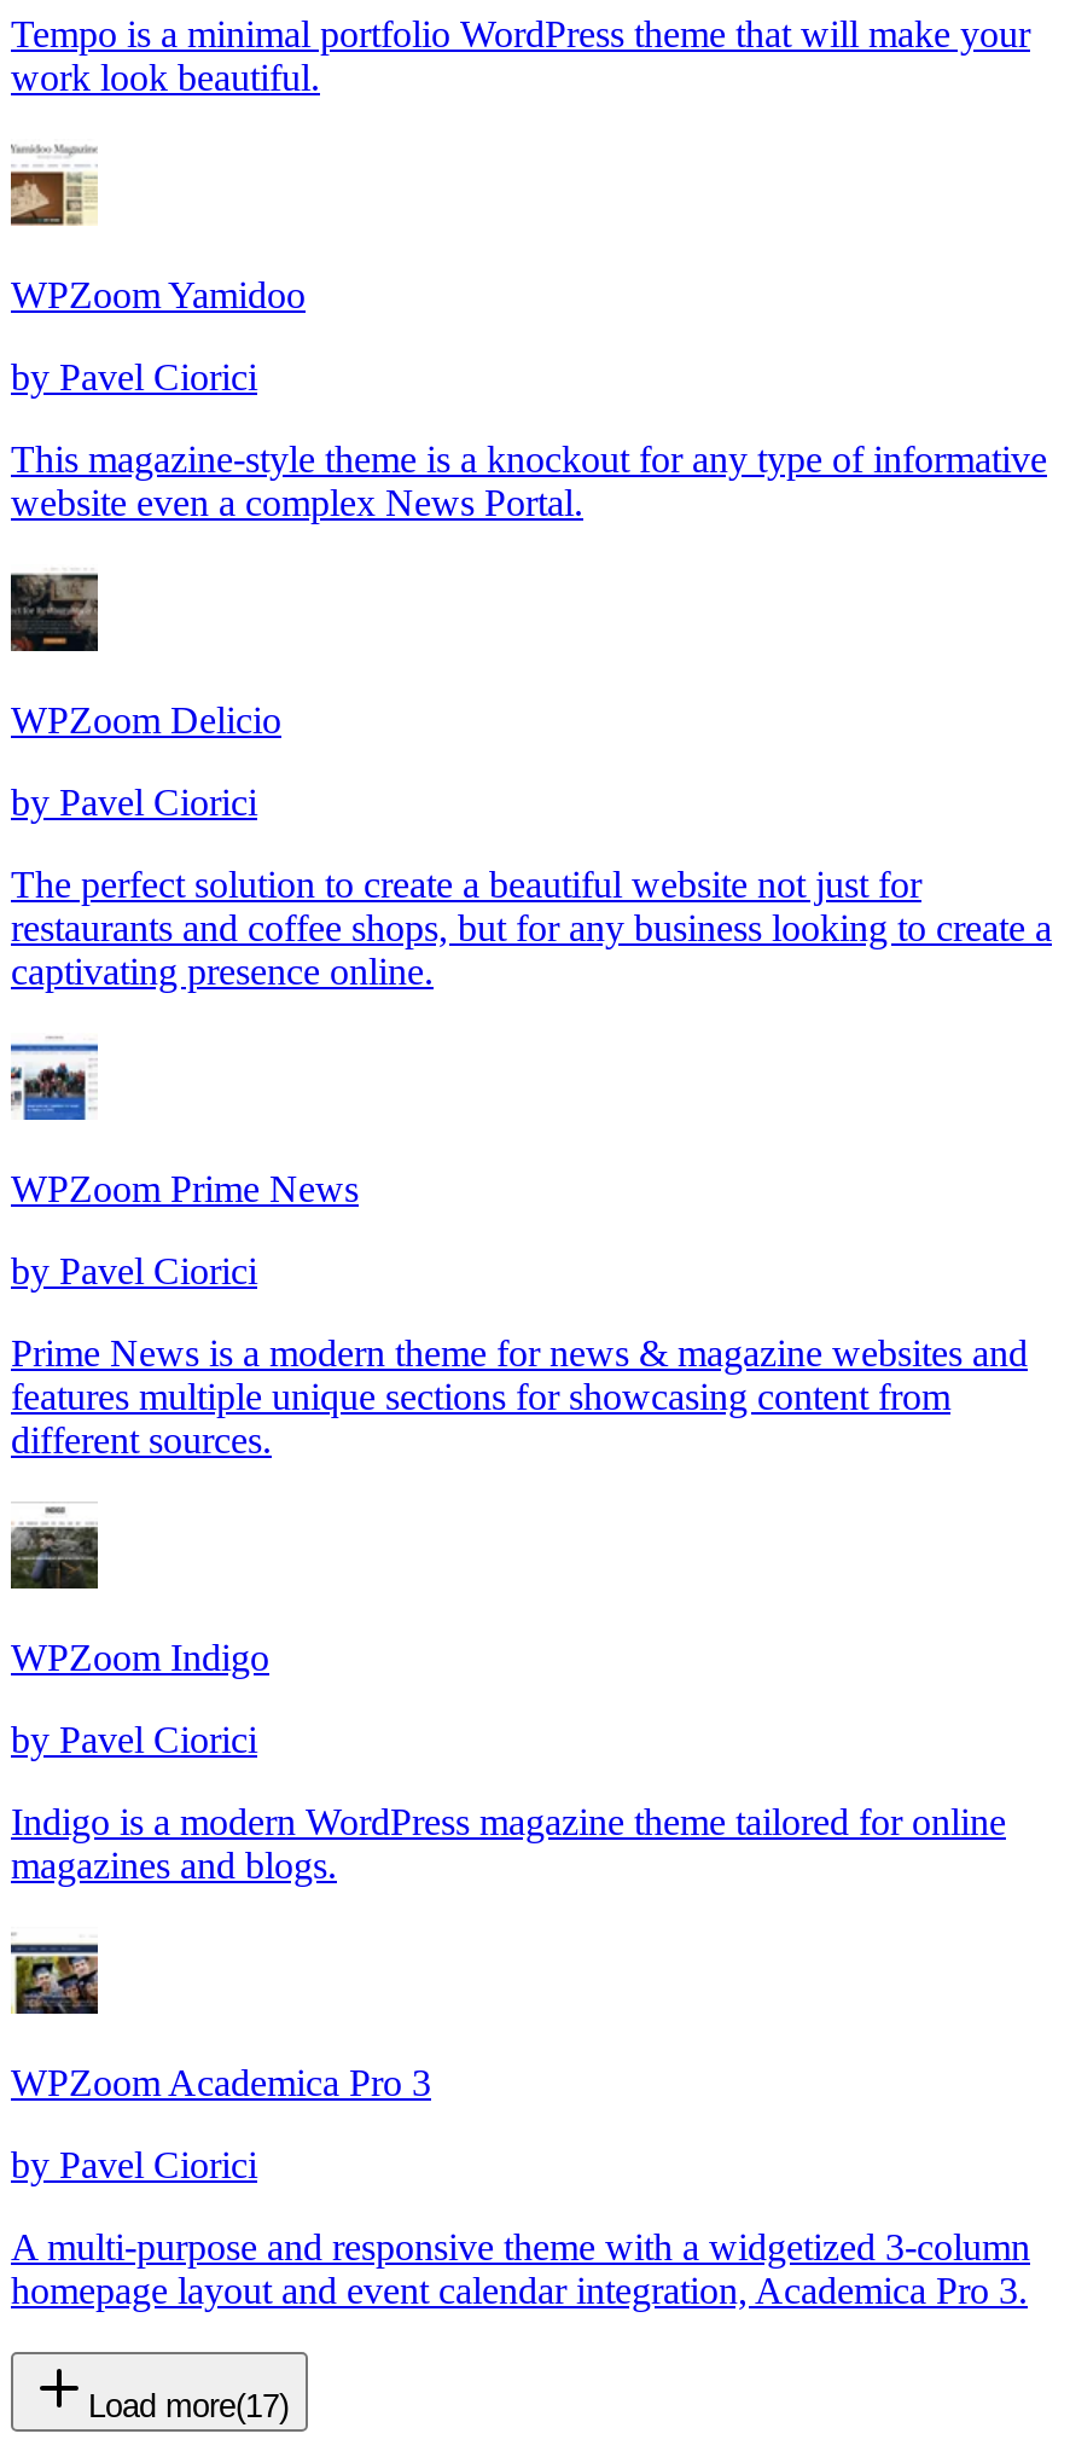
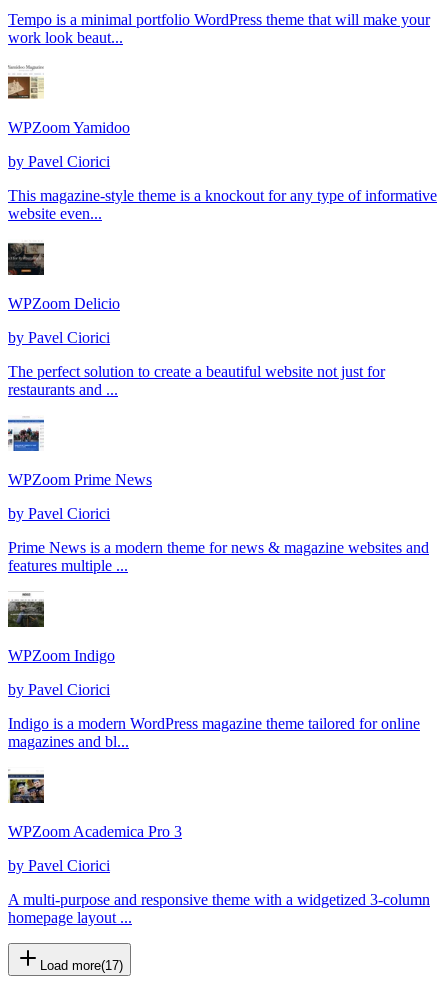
[11,56,320,97] work look beautiful. -> [8,29,123,46] work look beaut...
[11,481,583,522] website even a complex News Portal. -> [8,205,102,222] website even...
[11,906,1052,991] restaurants and coffee shops, but for any business looking to create a | captivating presence online. -> [8,381,118,398] restaurants and ...
[11,1375,950,1460] features multiple unique sections for showcasing content from | different sources. -> [8,557,128,574] features multiple ...
[11,1844,337,1885] magazines and blogs. -> [8,733,129,750] magazines and bl...
[11,2269,1028,2310] homepage layout and event calendar integration, Academica Pro 3. -> [8,909,132,926] homepage layout ...

